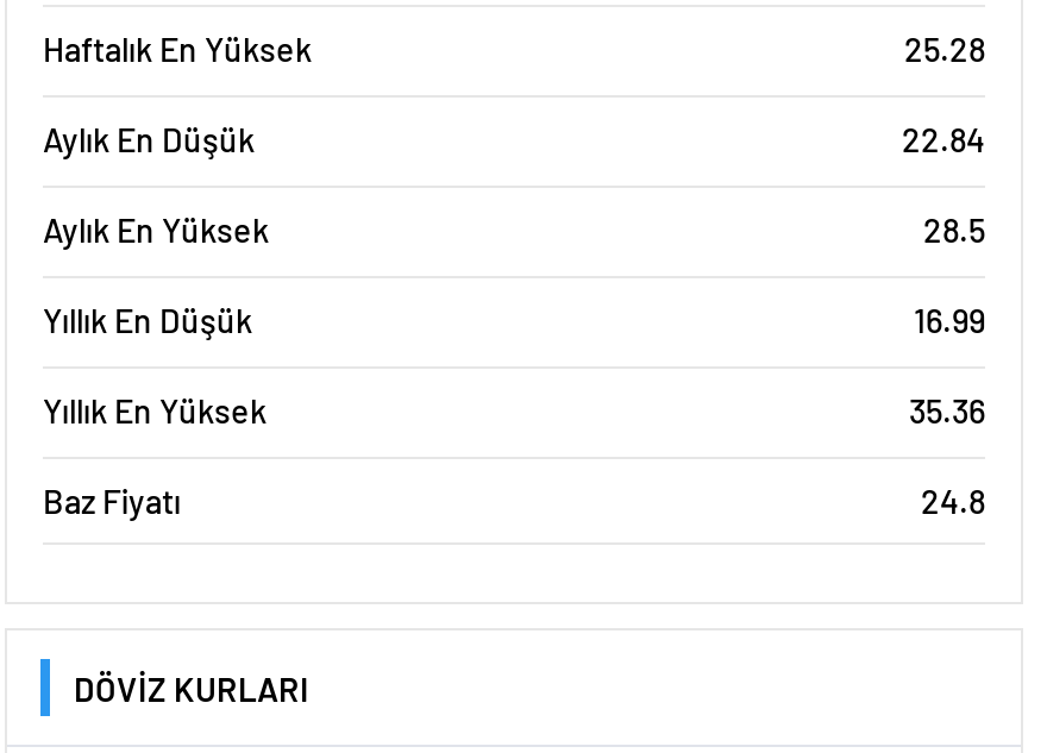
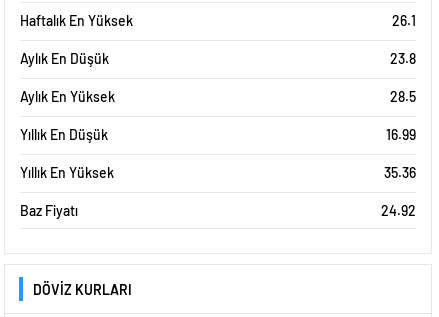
[904,29,985,69] 25.28 -> [392,12,416,29] 26.1
[902,119,985,159] 22.84 -> [390,50,416,67] 23.8
[921,481,985,521] 24.8 -> [381,202,416,219] 24.92

